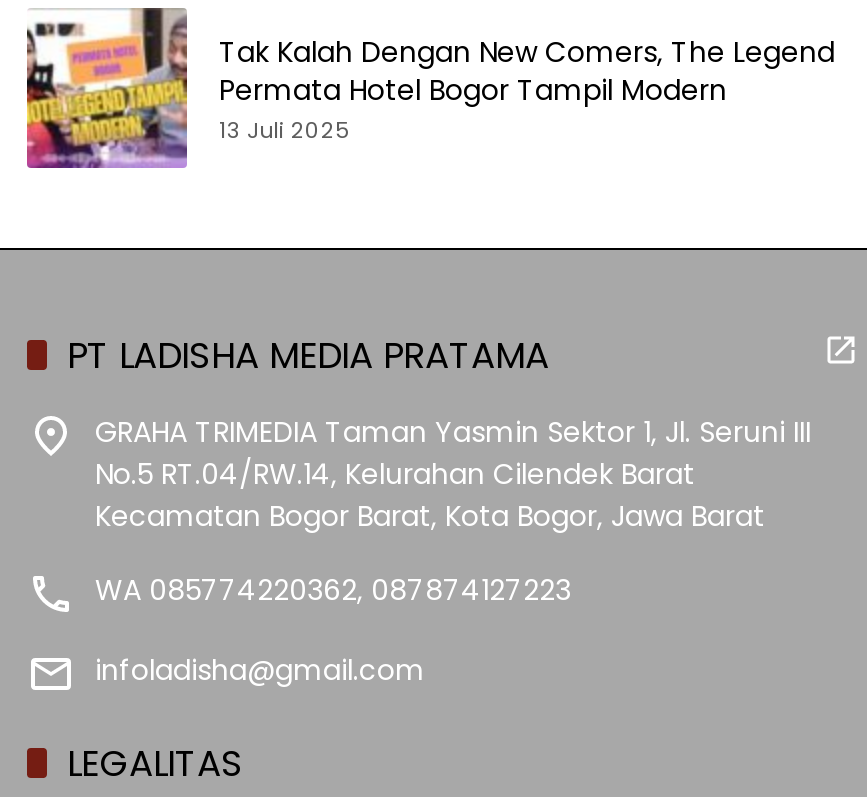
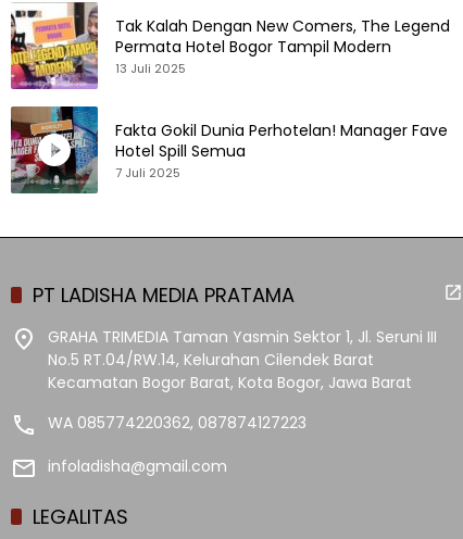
none -> [10,105,448,195] [image] | Fakta Gokil Dunia Perhotelan! Manager Fave | Hotel Spill Semua | 7 Juli 2025

